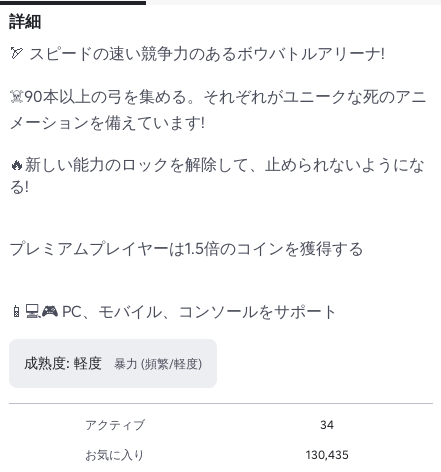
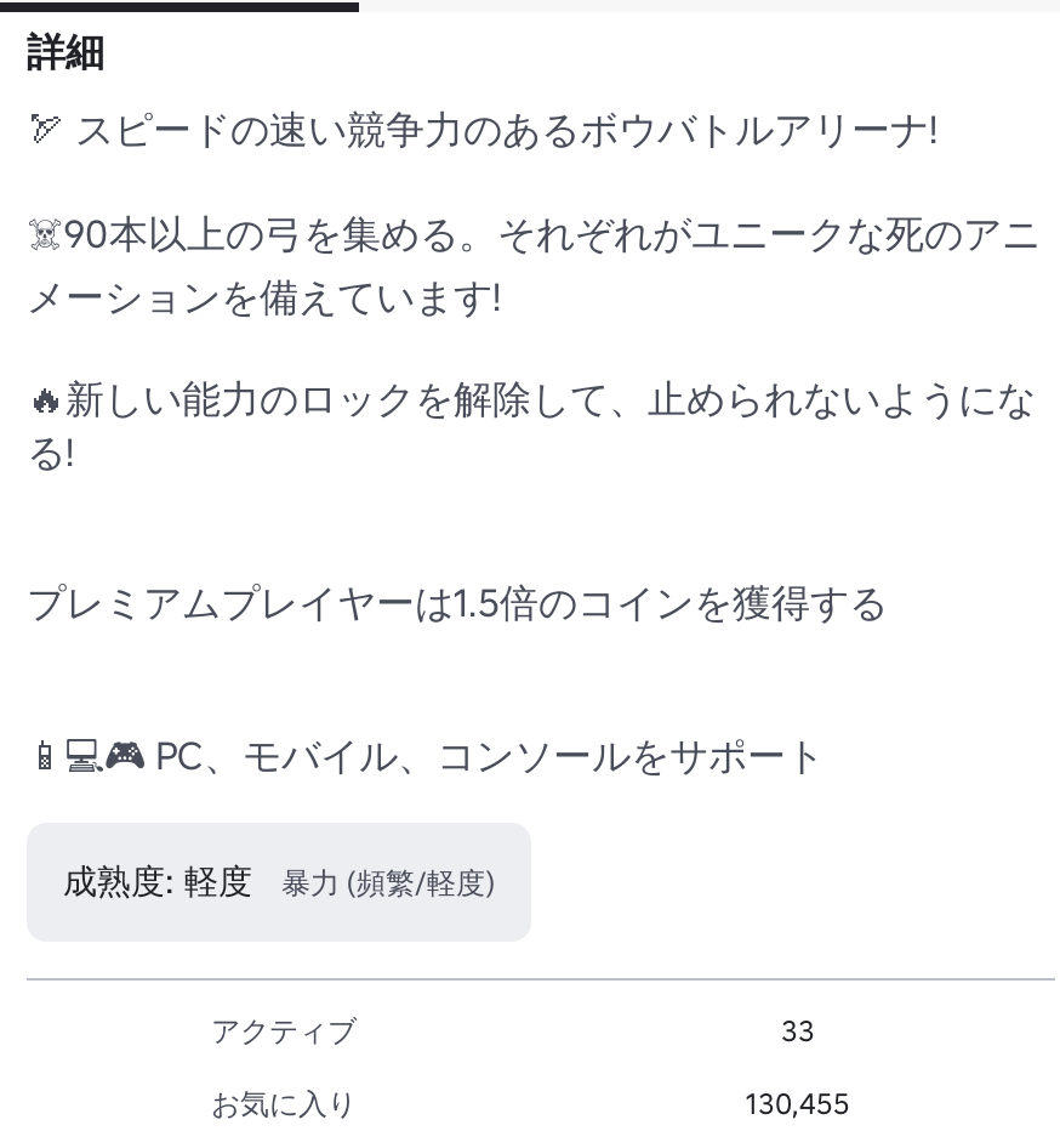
[320,416,334,431] 34 -> [781,1011,815,1047] 33
[305,446,348,461] 130,435 -> [746,1084,850,1120] 130,455

